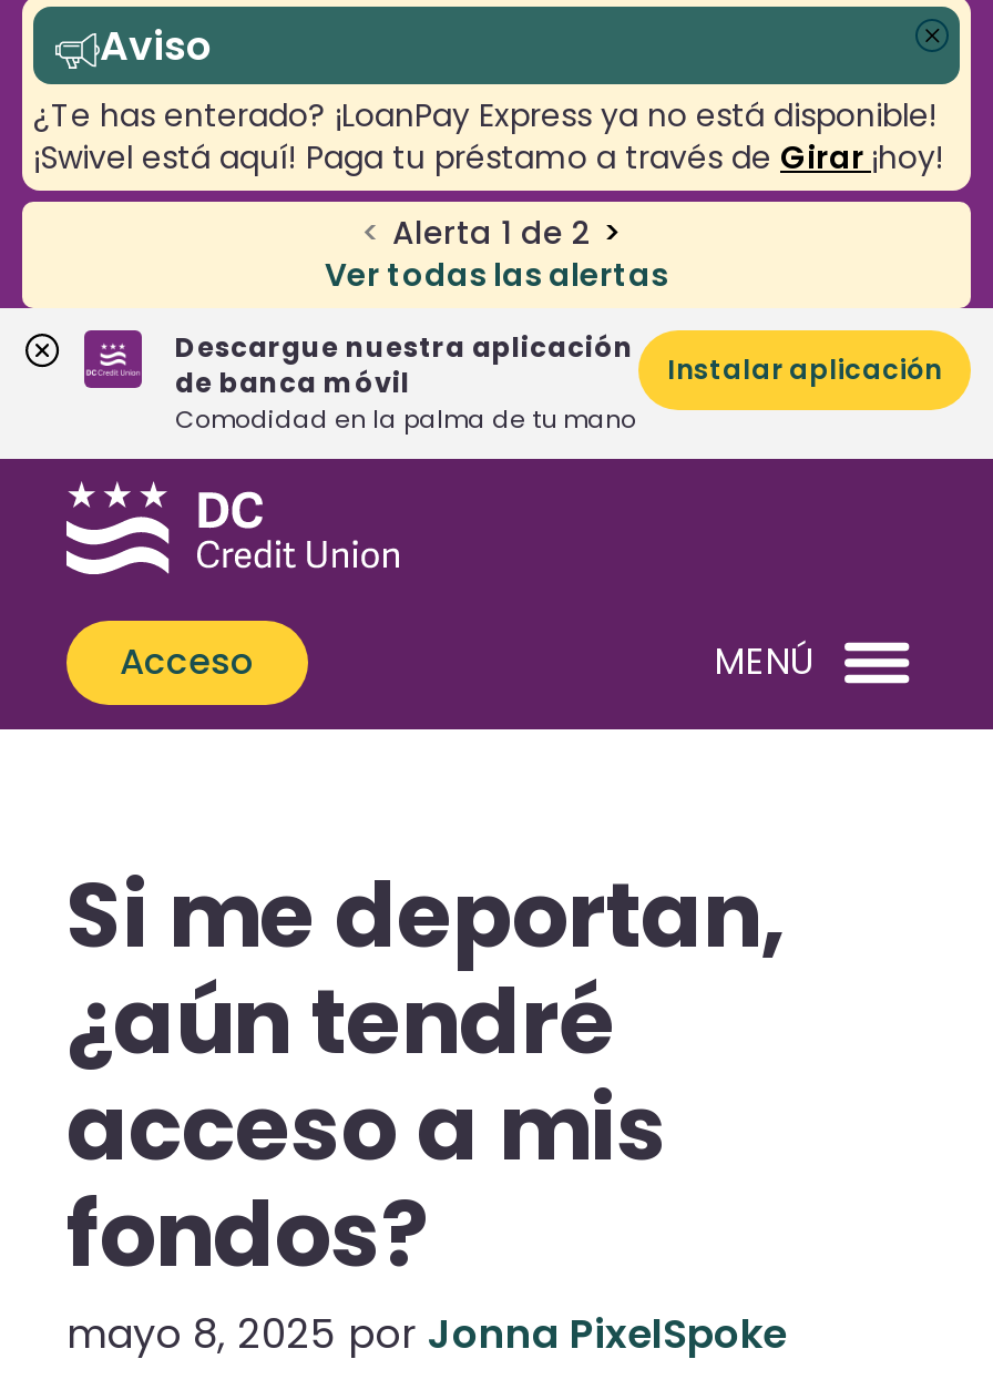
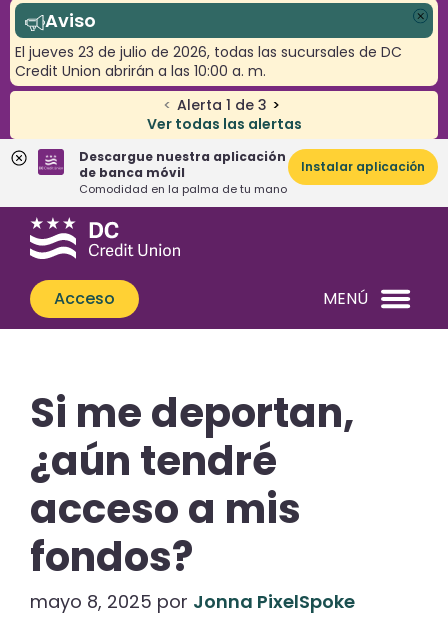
[33,93,944,180] ¿Te has enterado? ¡LoanPay Express ya no está disponible! | ¡Swivel está aquí! Paga tu préstamo a través de Girar ¡hoy! -> [15,42,402,81] El jueves 23 de julio de 2026, todas las sucursales de DC | Credit Union abrirán a las 10:00 a. m.
[361,211,621,255] < Alerta 1 de 2 > -> [163,95,280,115] < Alerta 1 de 3 >

